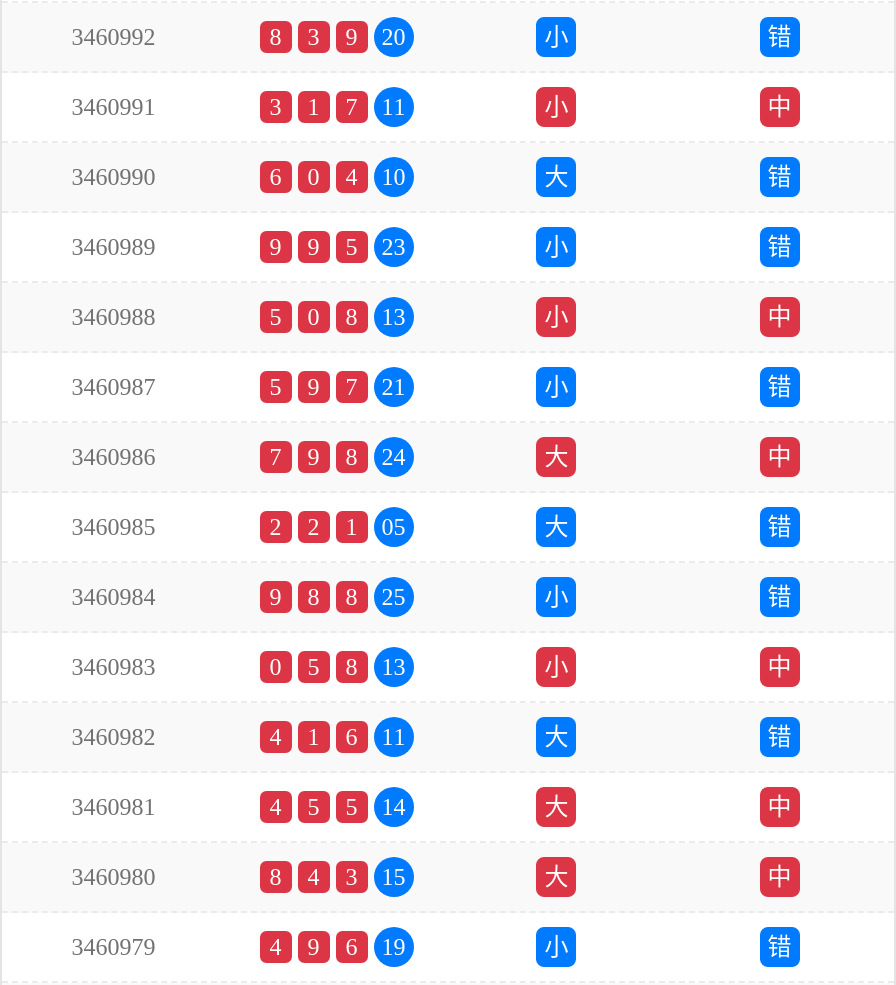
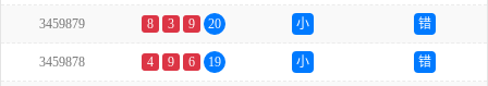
[72,23,156,51] 3460992 -> [39,16,85,32] 3459879
[72,93,792,961] 3460991 | 3 | 1 | 7 | 11 | 小 | 中 | 3460990 | 6 | 0 | 4 | 10 | 大 | 错 | 3460989 | 9 | 9 | 5 | 23 | 小 | 错 | 3460988 | 5 | 0 | 8 | 13 | 小 | 中 | 3460987 | 5 | 9 | 7 | 21 | 小 | 错 | 3460986 | 7 | 9 | 8 | 24 | 大 | 中 | 3460985 | 2 | 2 | 1 | 05 | 大 | 错 | 3460984 | 9 | 8 | 8 | 25 | 小 | 错 | 3460983 | 0 | 5 | 8 | 13 | 小 | 中 | 3460982 | 4 | 1 | 6 | 11 | 大 | 错 | 3460981 | 4 | 5 | 5 | 14 | 大 | 中 | 3460980 | 8 | 4 | 3 | 15 | 大 | 中 | 3460979 -> [39,54,85,70] 3459878

